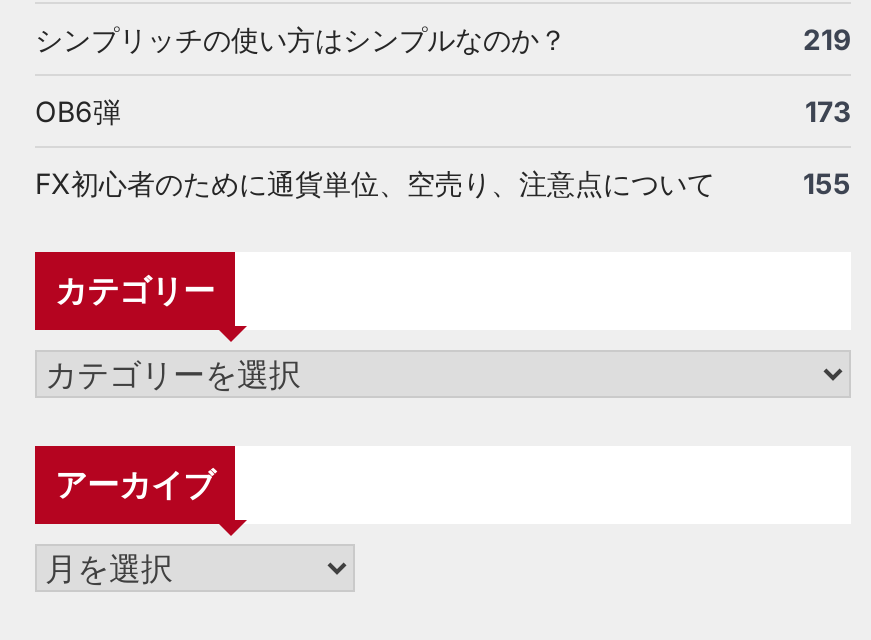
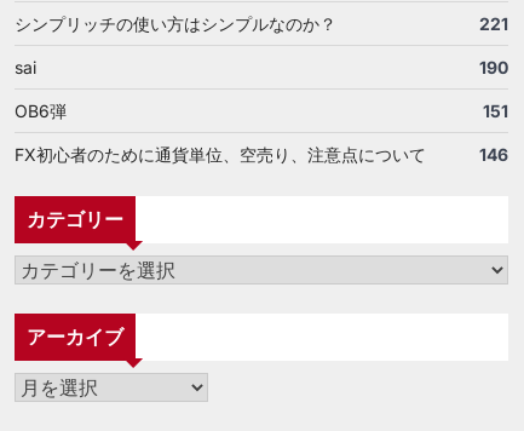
[803,21,851,55] 219 -> [15,13,508,77] 221 | sai | 190
[805,93,851,127] 173 -> [483,100,508,121] 151
[803,165,851,199] 155 -> [479,144,508,164] 146

